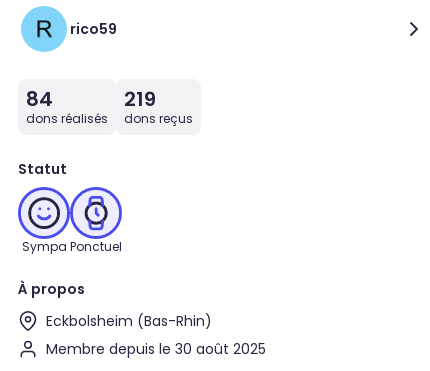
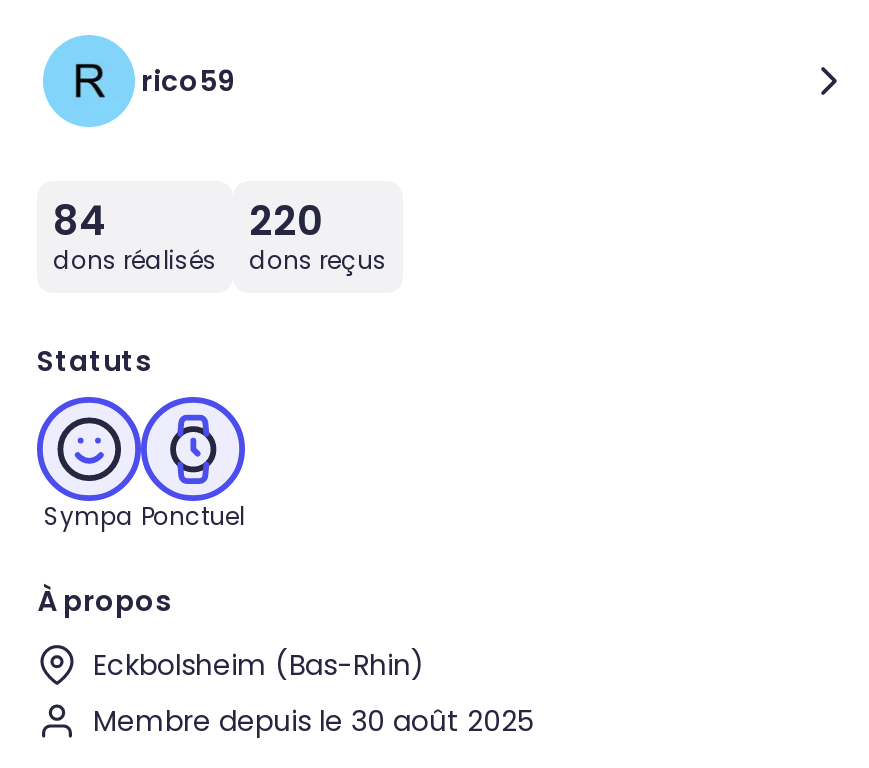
[124,85,156,113] 219 -> [249,193,323,249] 220
[18,159,67,179] Statut -> [37,341,151,381] Statuts

